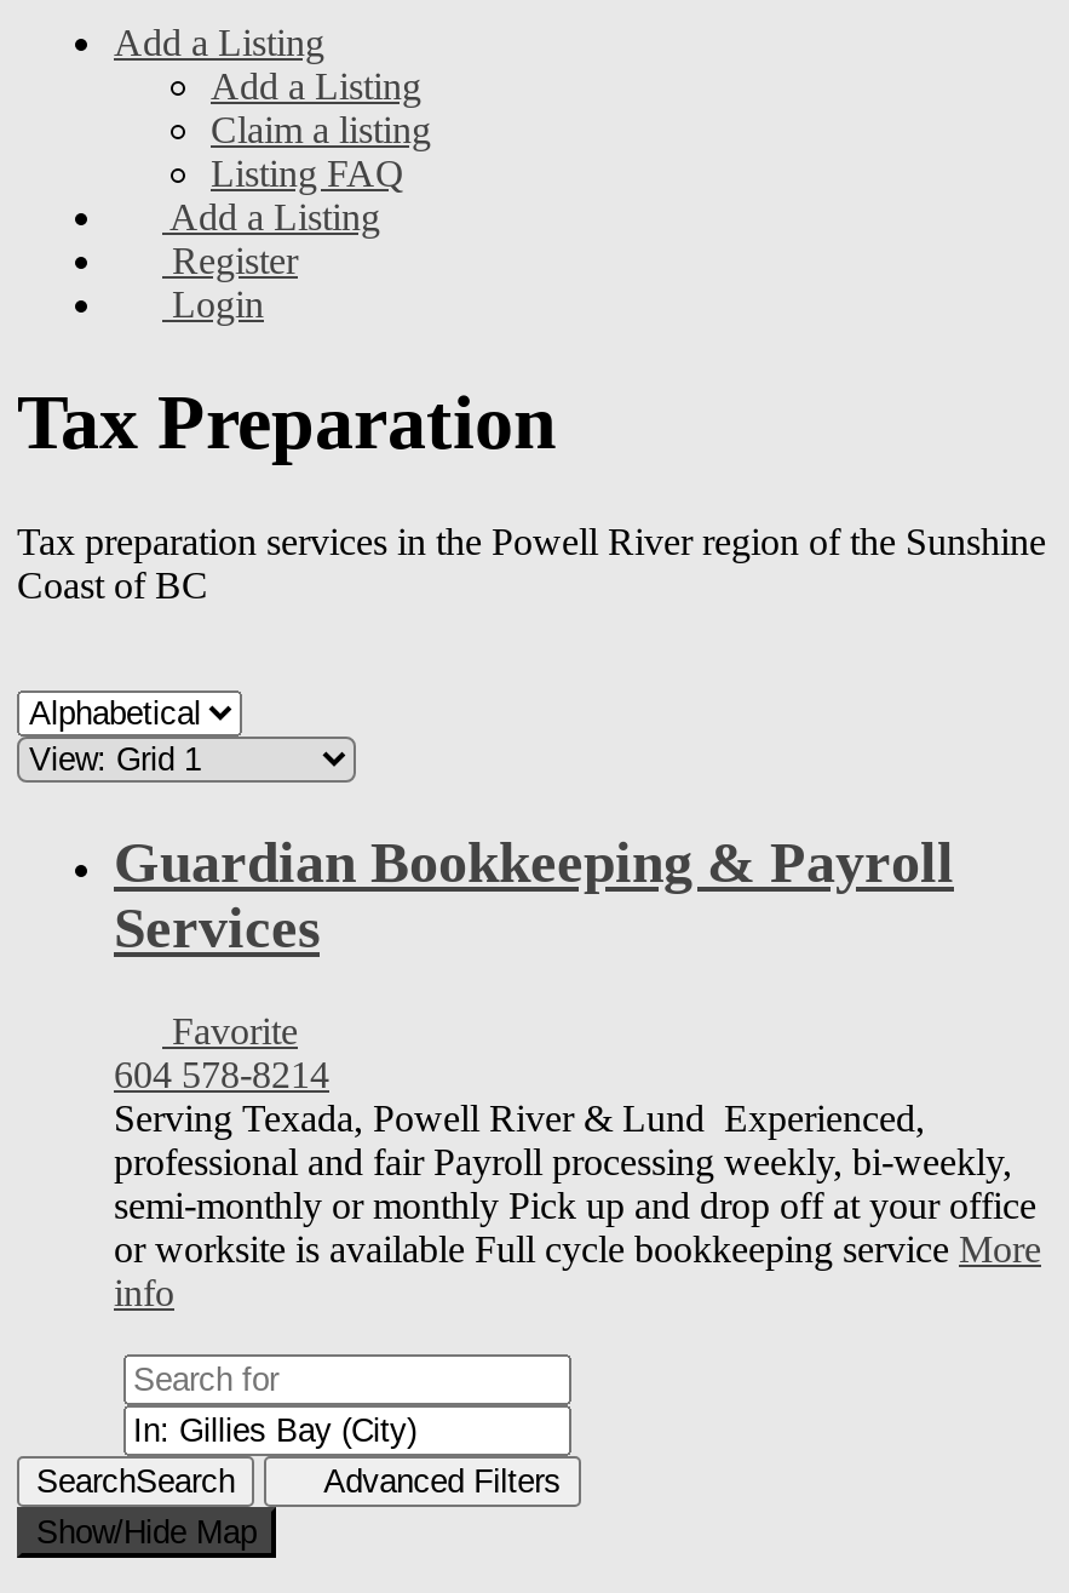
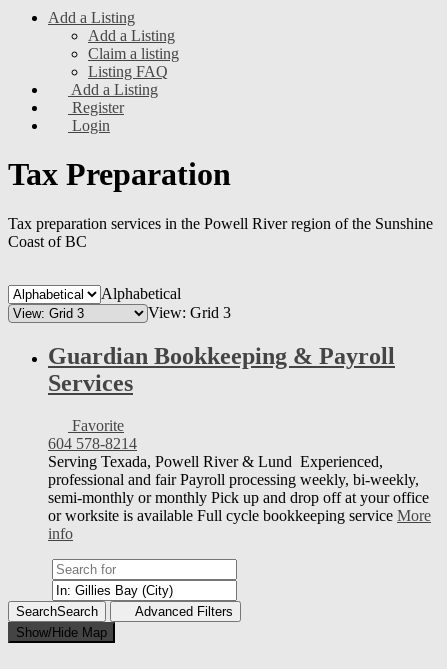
none -> [101,285,231,321] Alphabetical | View: Grid 3

